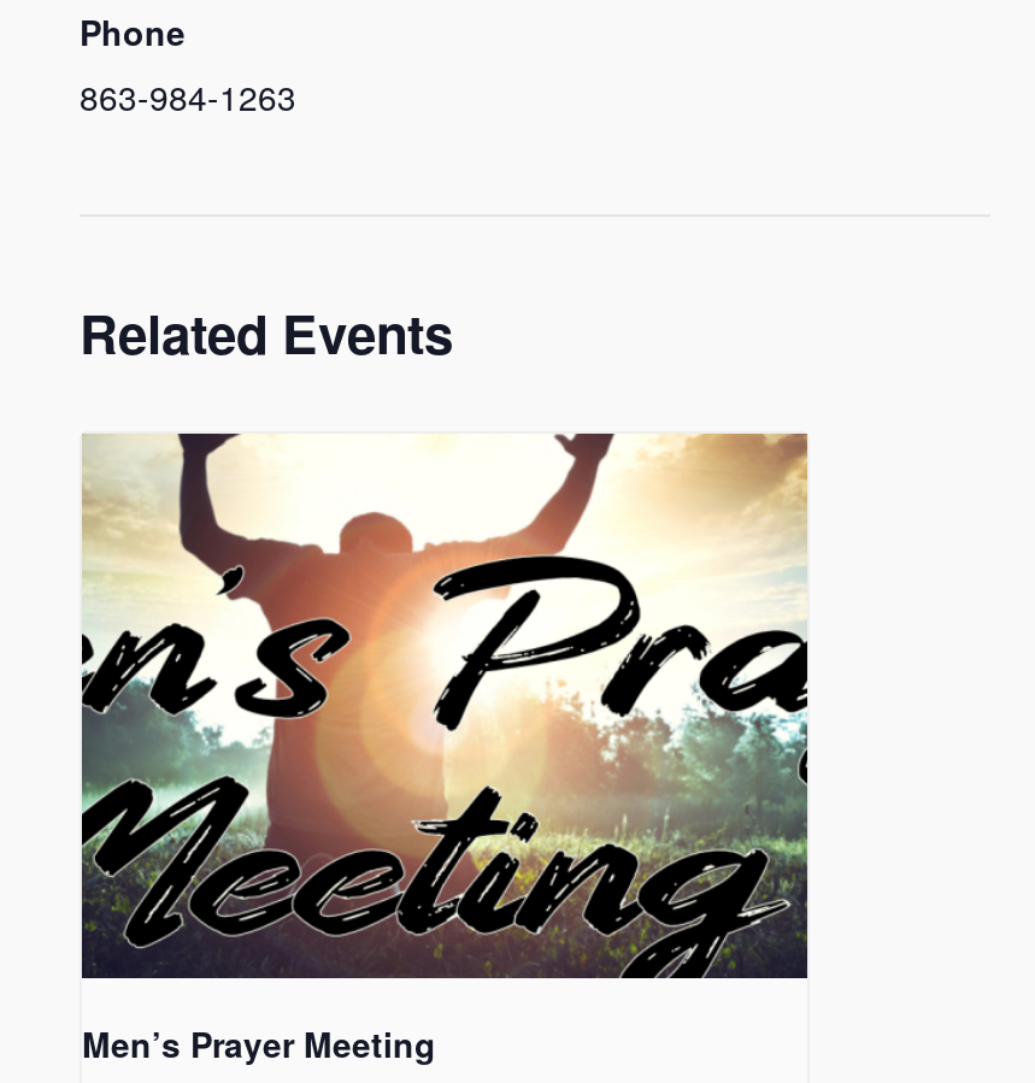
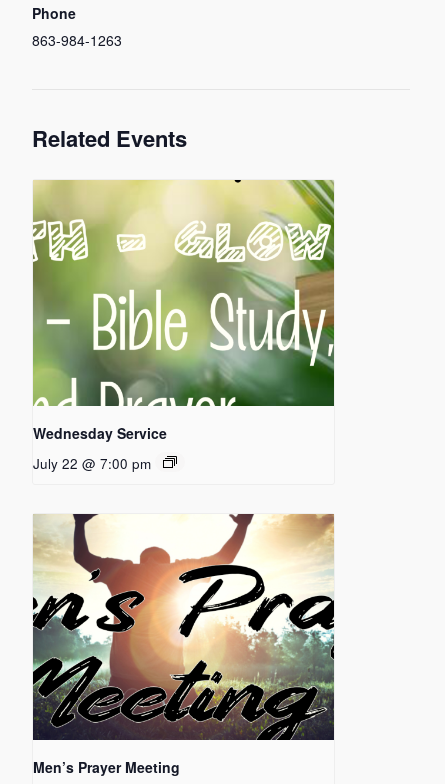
none -> [32,179,335,472] [image] | Wednesday Service | July 22 @ 7:00 pm

